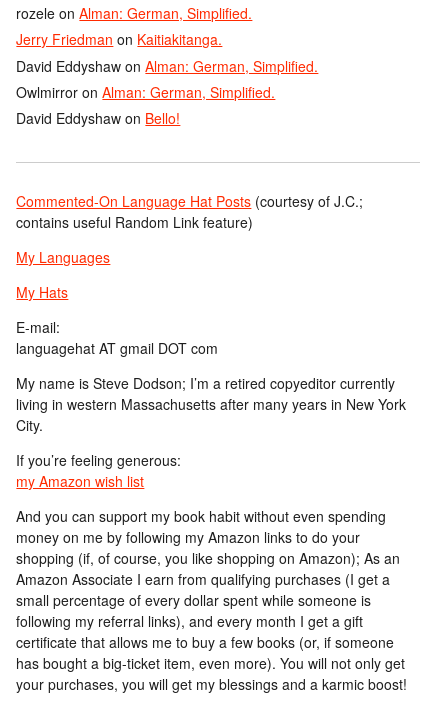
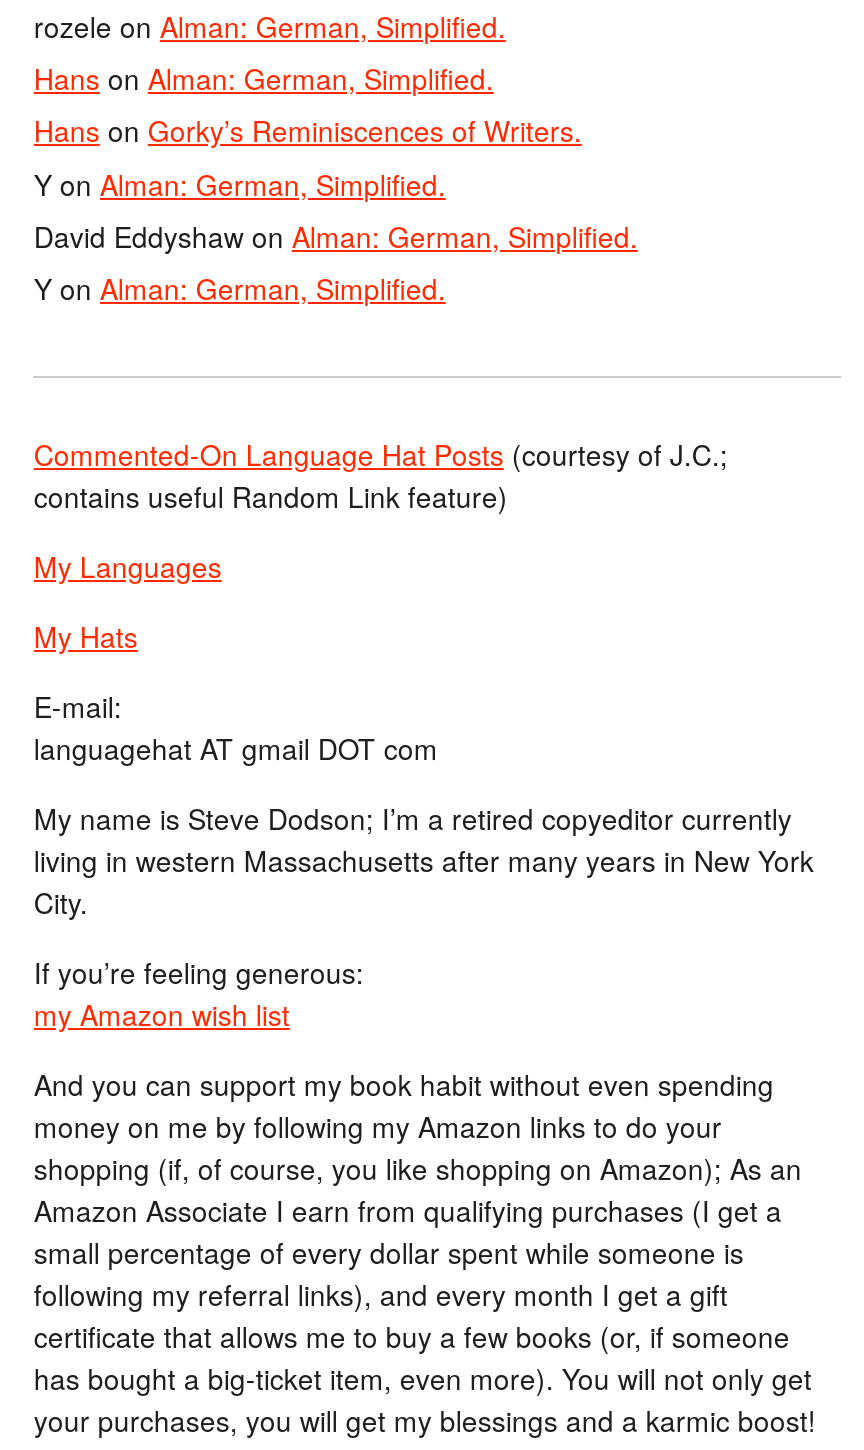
[16,29,222,49] Jerry Friedman on Kaitiakitanga. -> [34,58,582,204] Hans on Alman: German, Simplified. | Hans on Gorky’s Reminiscences of Writers. | Y on Alman: German, Simplified.
moved [16,55,318,75] -> [34,216,638,256]: David Eddyshaw on Alman: German, Simplified.
[16,82,275,128] Owlmirror on Alman: German, Simplified. | David Eddyshaw on Bello! -> [34,268,446,308] Y on Alman: German, Simplified.

